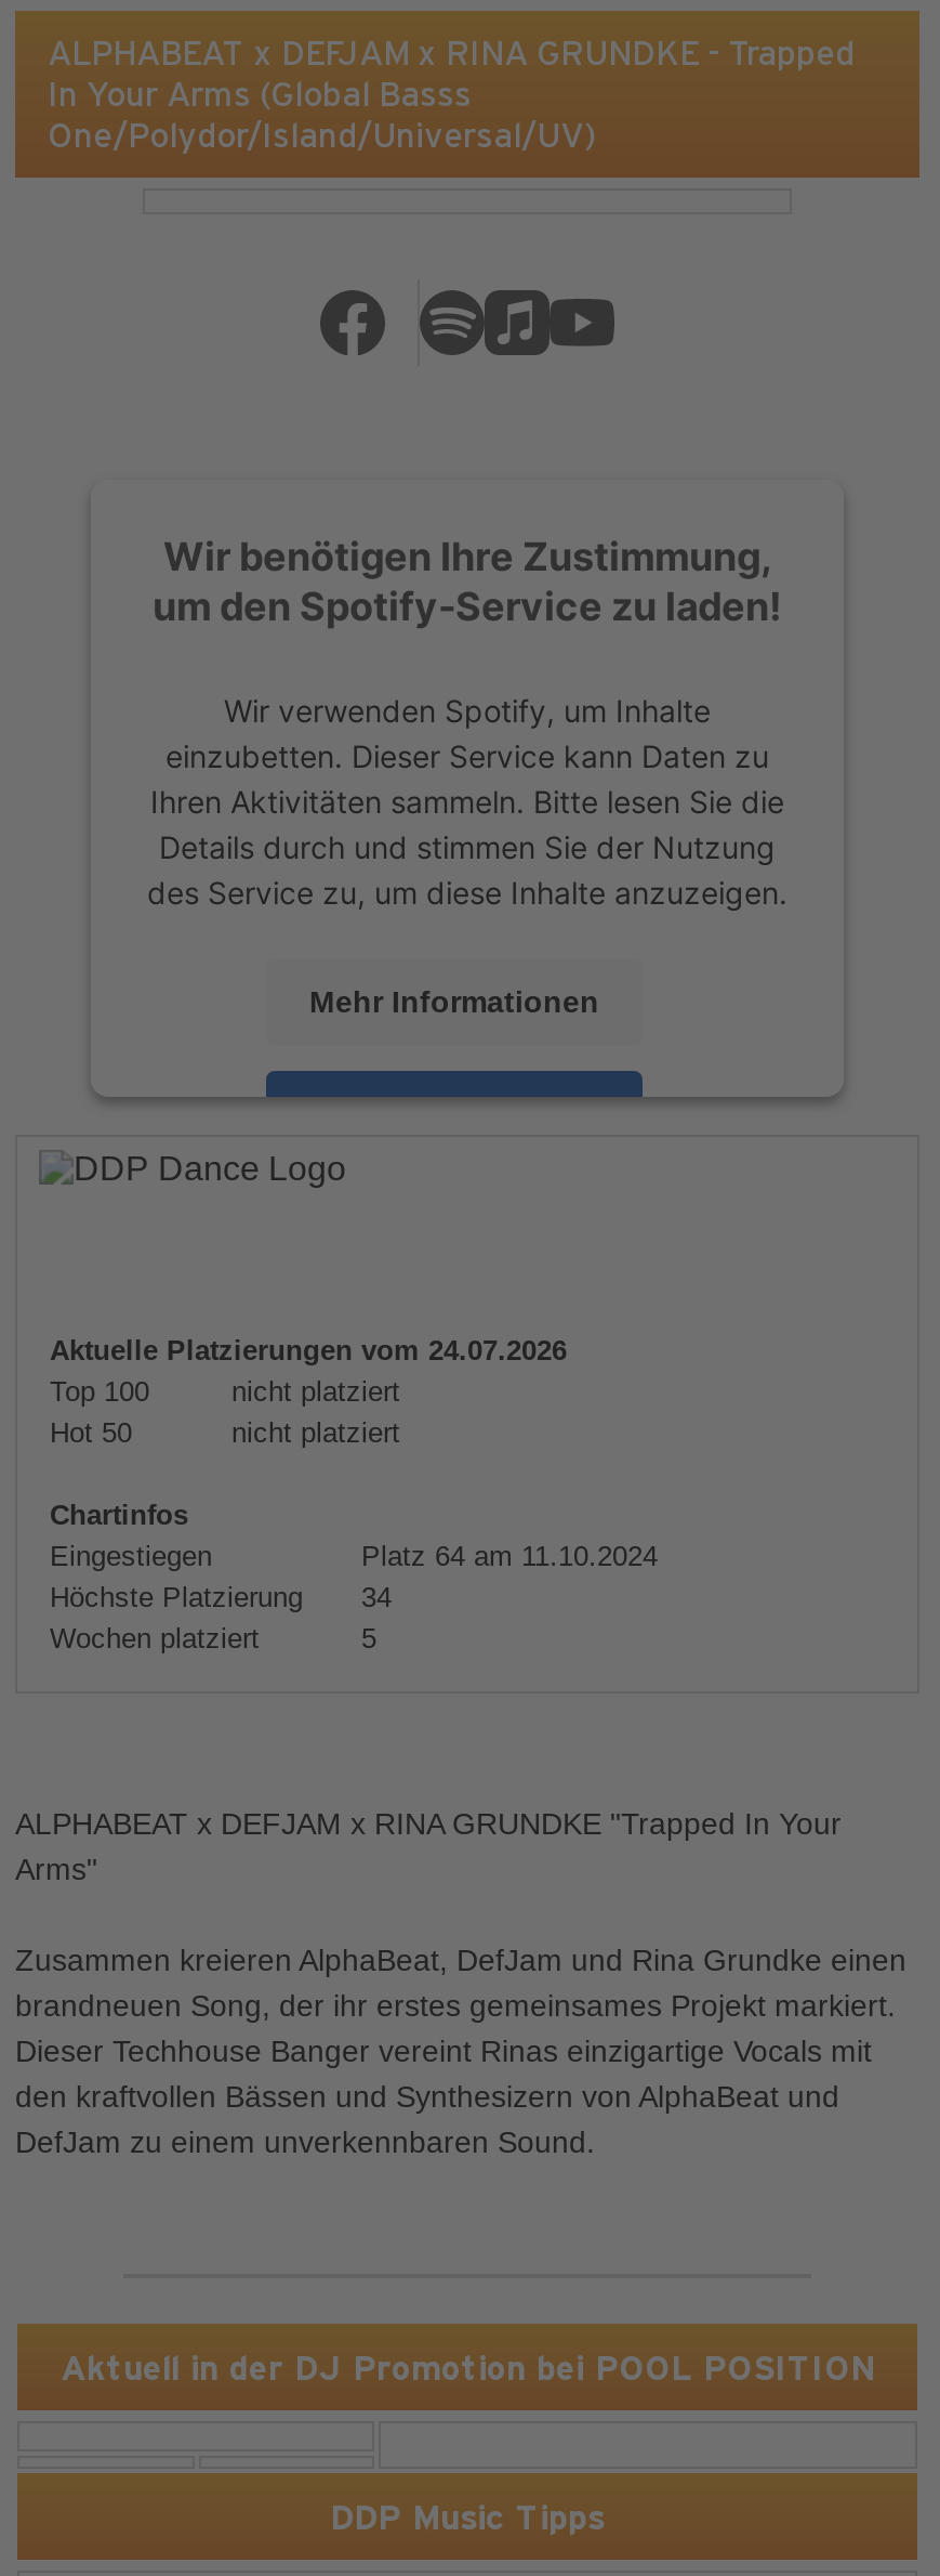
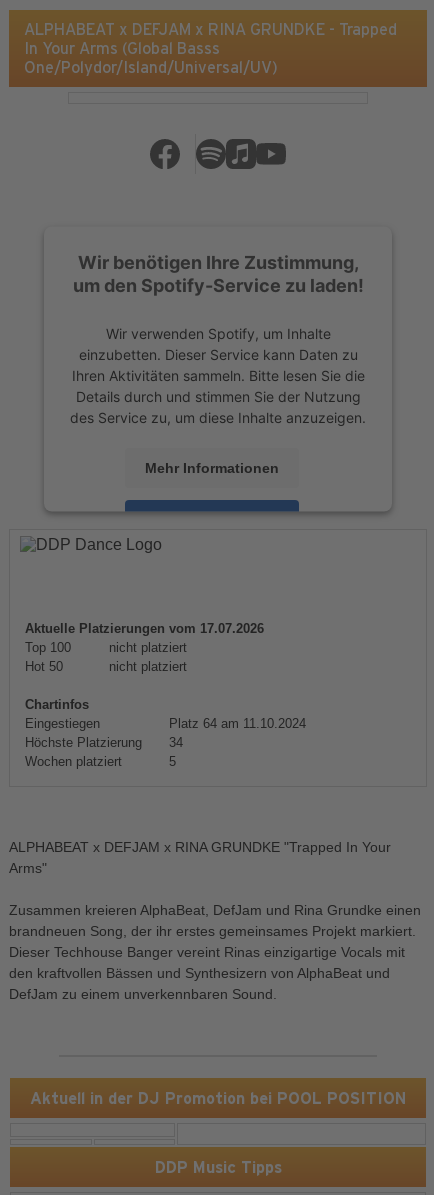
[50,1334,567,1367] Aktuelle Platzierungen vom 24.07.2026 -> [25,621,264,636] Aktuelle Platzierungen vom 17.07.2026

